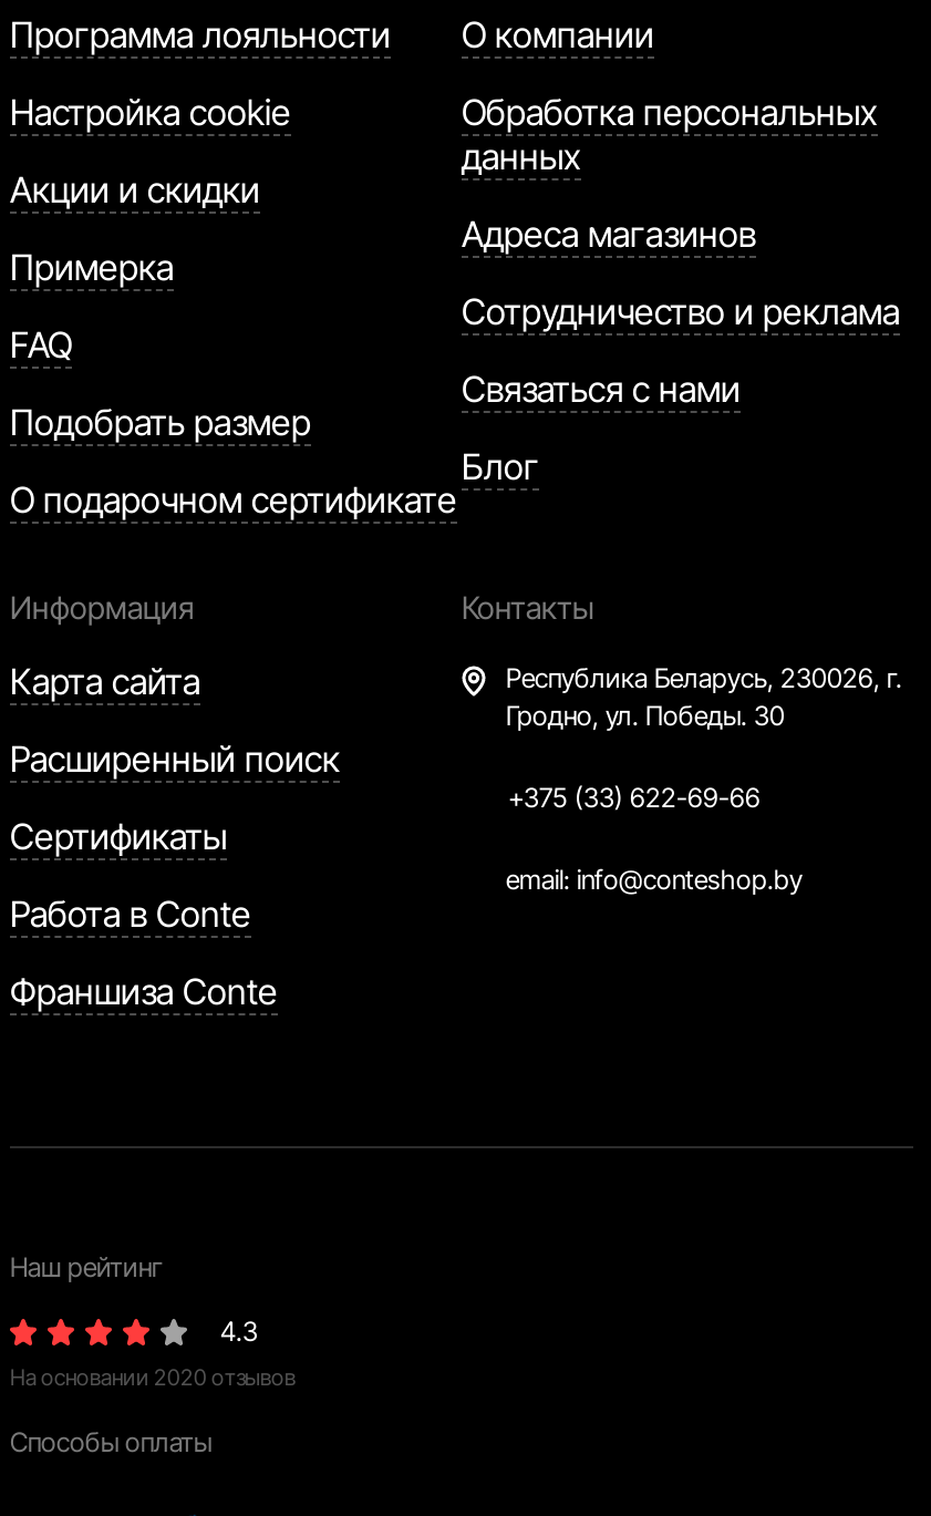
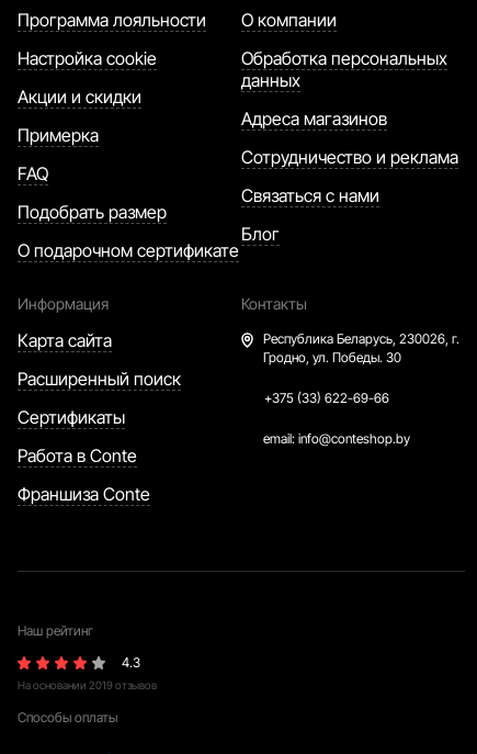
[10,1363,296,1390] На основании 2020 отзывов -> [18,678,157,691] На основании 2019 отзывов

